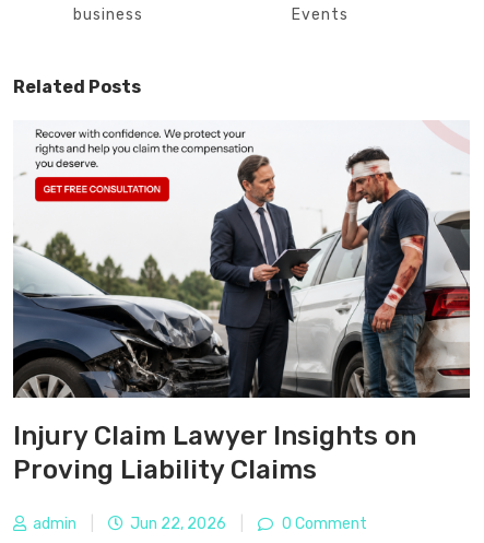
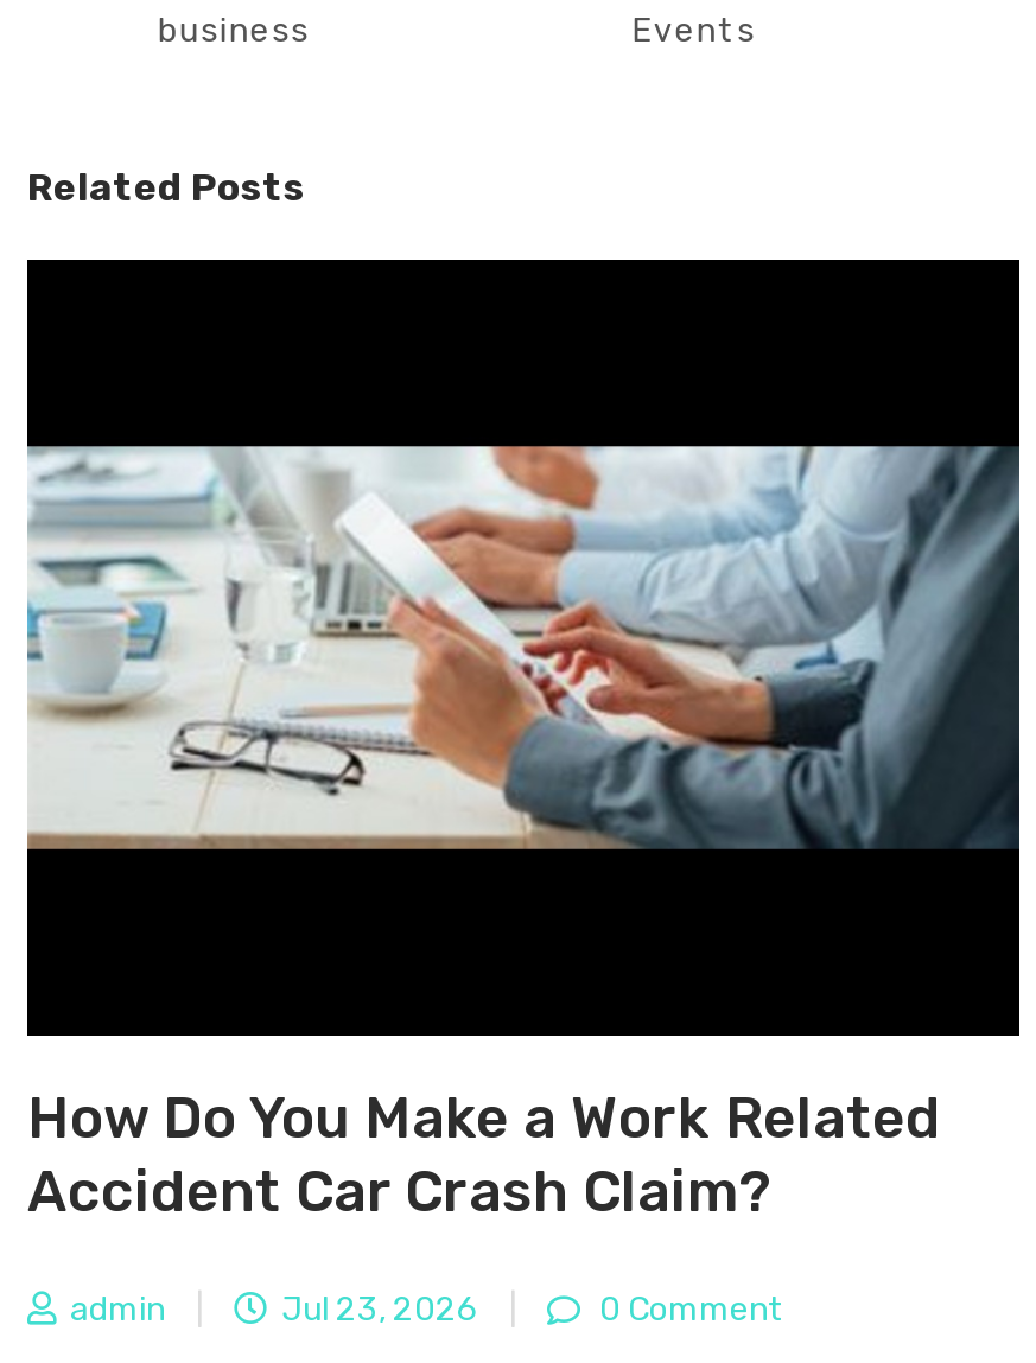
[13,120,471,485] [image] | Injury Claim Lawyer Insights on | Proving Liability Claims -> [25,257,1022,1225] [image] | How Do You Make a Work Related | Accident Car Crash Claim?
[127,514,226,533] Jun 22, 2026 -> [274,1289,478,1329] Jul 23, 2026

